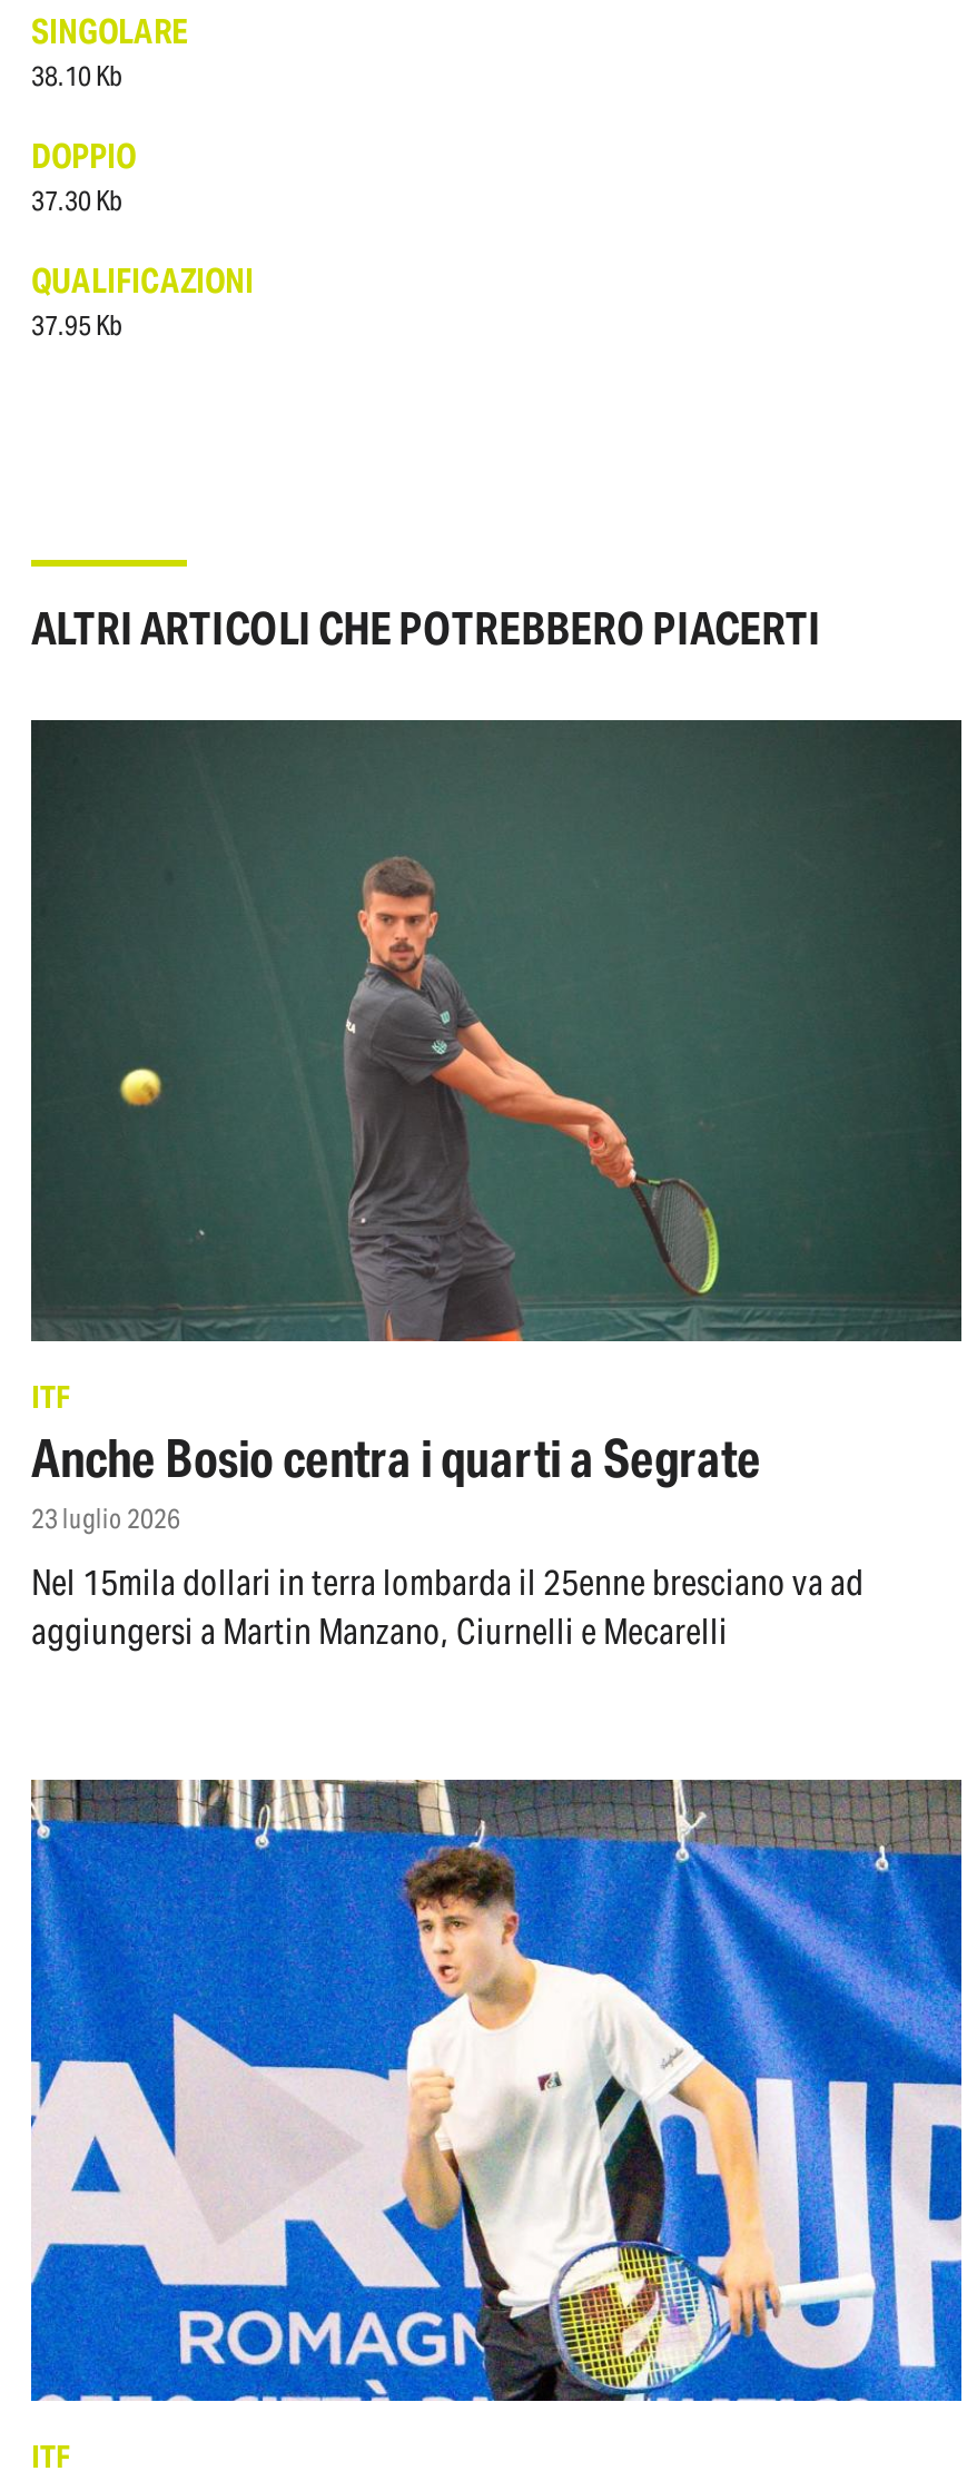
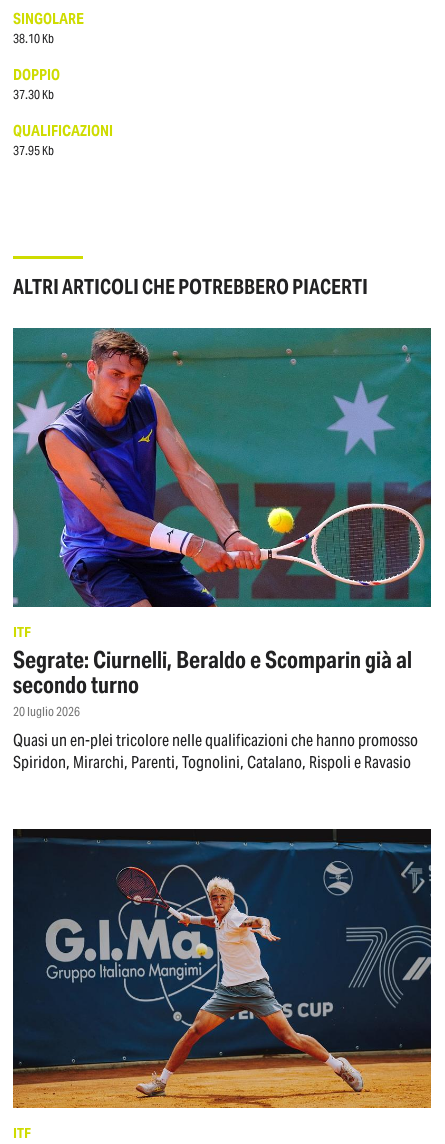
[31,720,961,1535] [image] | Anche Bosio centra i quarti a Segrate | 23 luglio 2026 -> [12,328,431,719] [image] | Segrate: Ciurnelli, Beraldo e Scomparin già al | secondo turno | 20 luglio 2026
[31,1560,863,1655] Nel 15mila dollari in terra lombarda il 25enne bresciano va ad | aggiungersi a Martin Manzano, Ciurnelli e Mecarelli -> [13,730,418,773] Quasi un en-plei tricolore nelle qualificazioni che hanno promosso | Spiridon, Mirarchi, Parenti, Tognolini, Catalano, Rispoli e Ravasio
[29,1778,964,2403] [image] -> [12,828,432,1109] [image]

